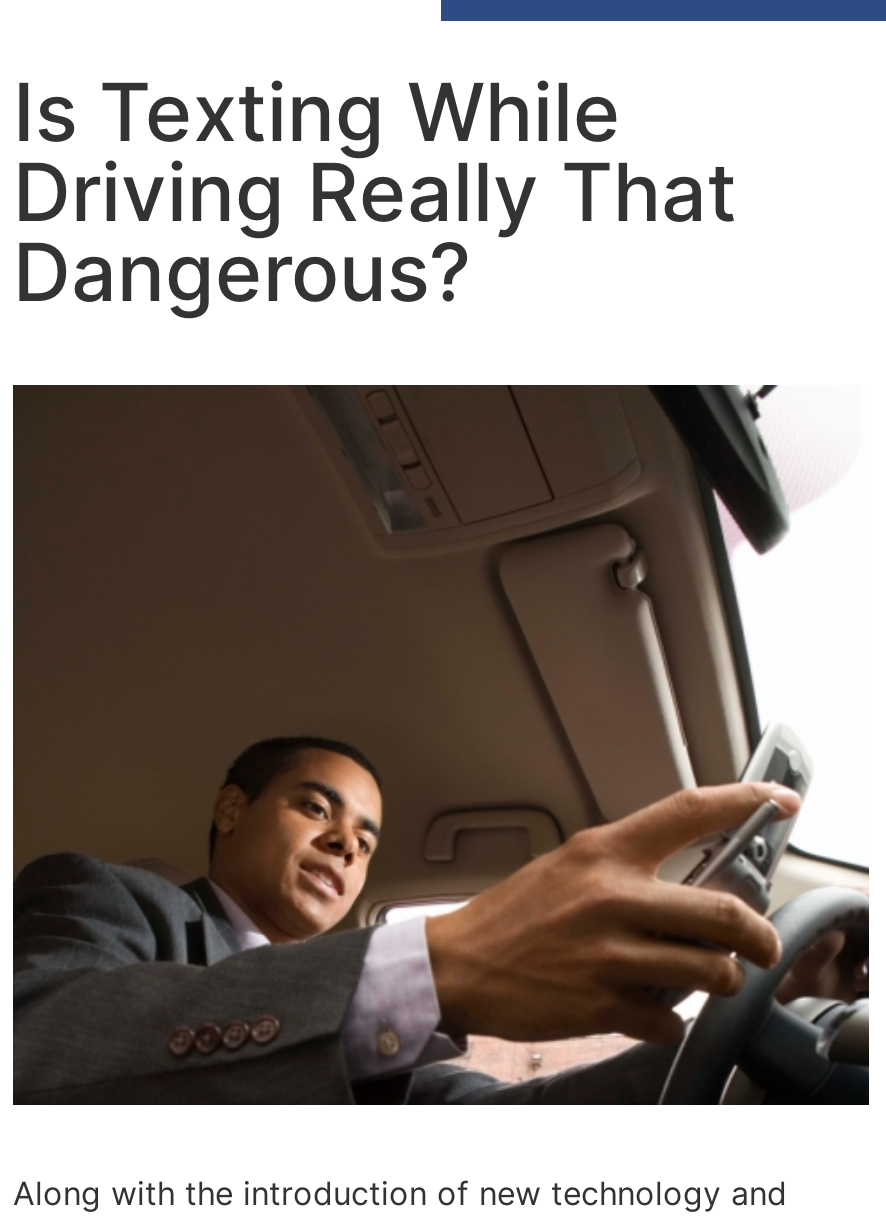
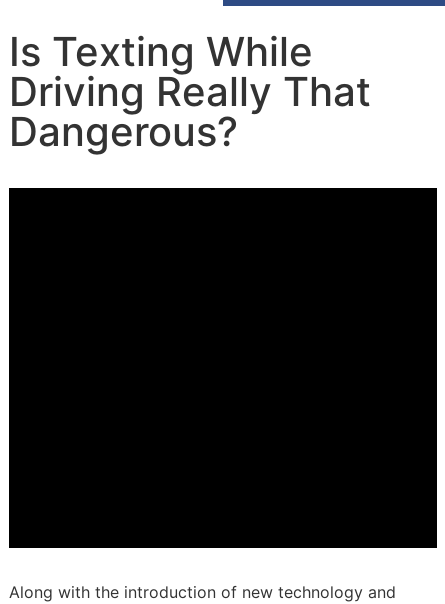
[13,383,871,1105] [image] -> none

